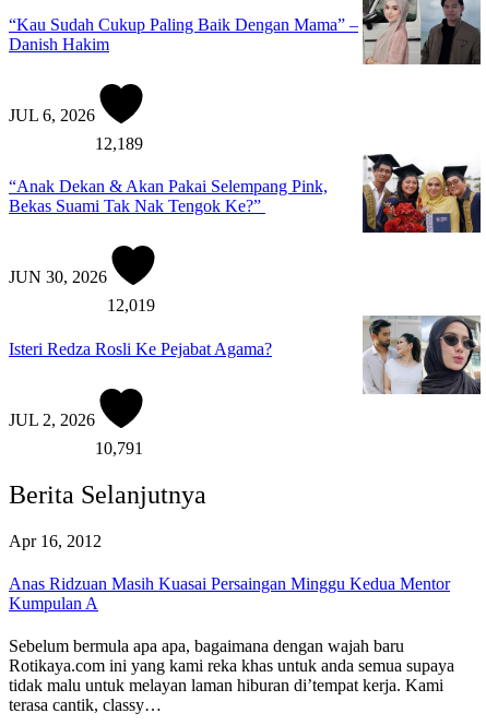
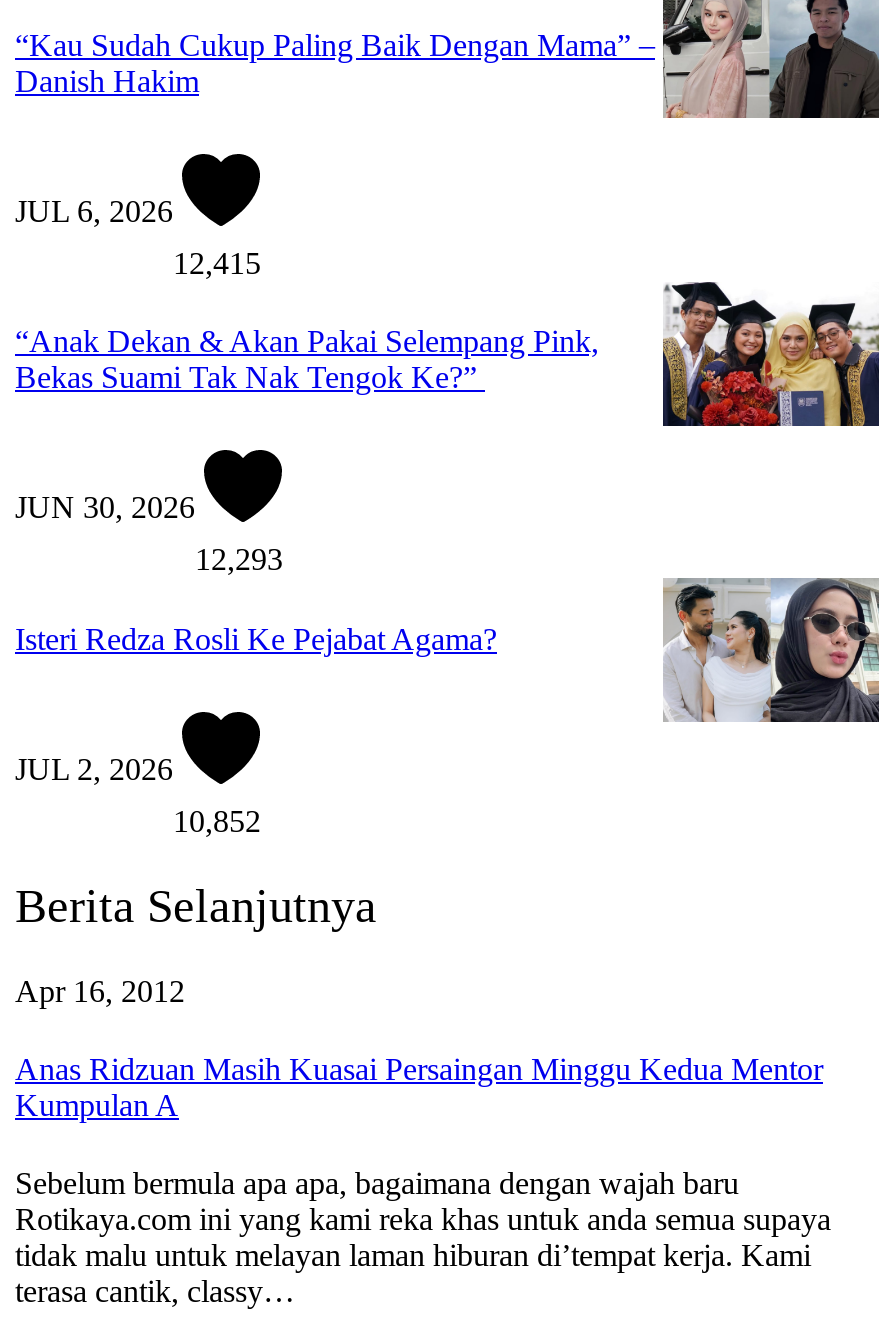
[95,134,143,153] 12,189 -> [173,246,261,280] 12,415
[107,296,155,315] 12,019 -> [195,543,283,577] 12,293
[95,439,143,457] 10,791 -> [173,804,261,838] 10,852

